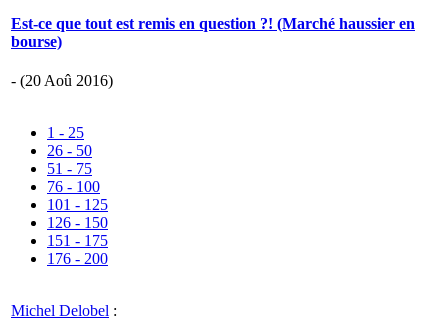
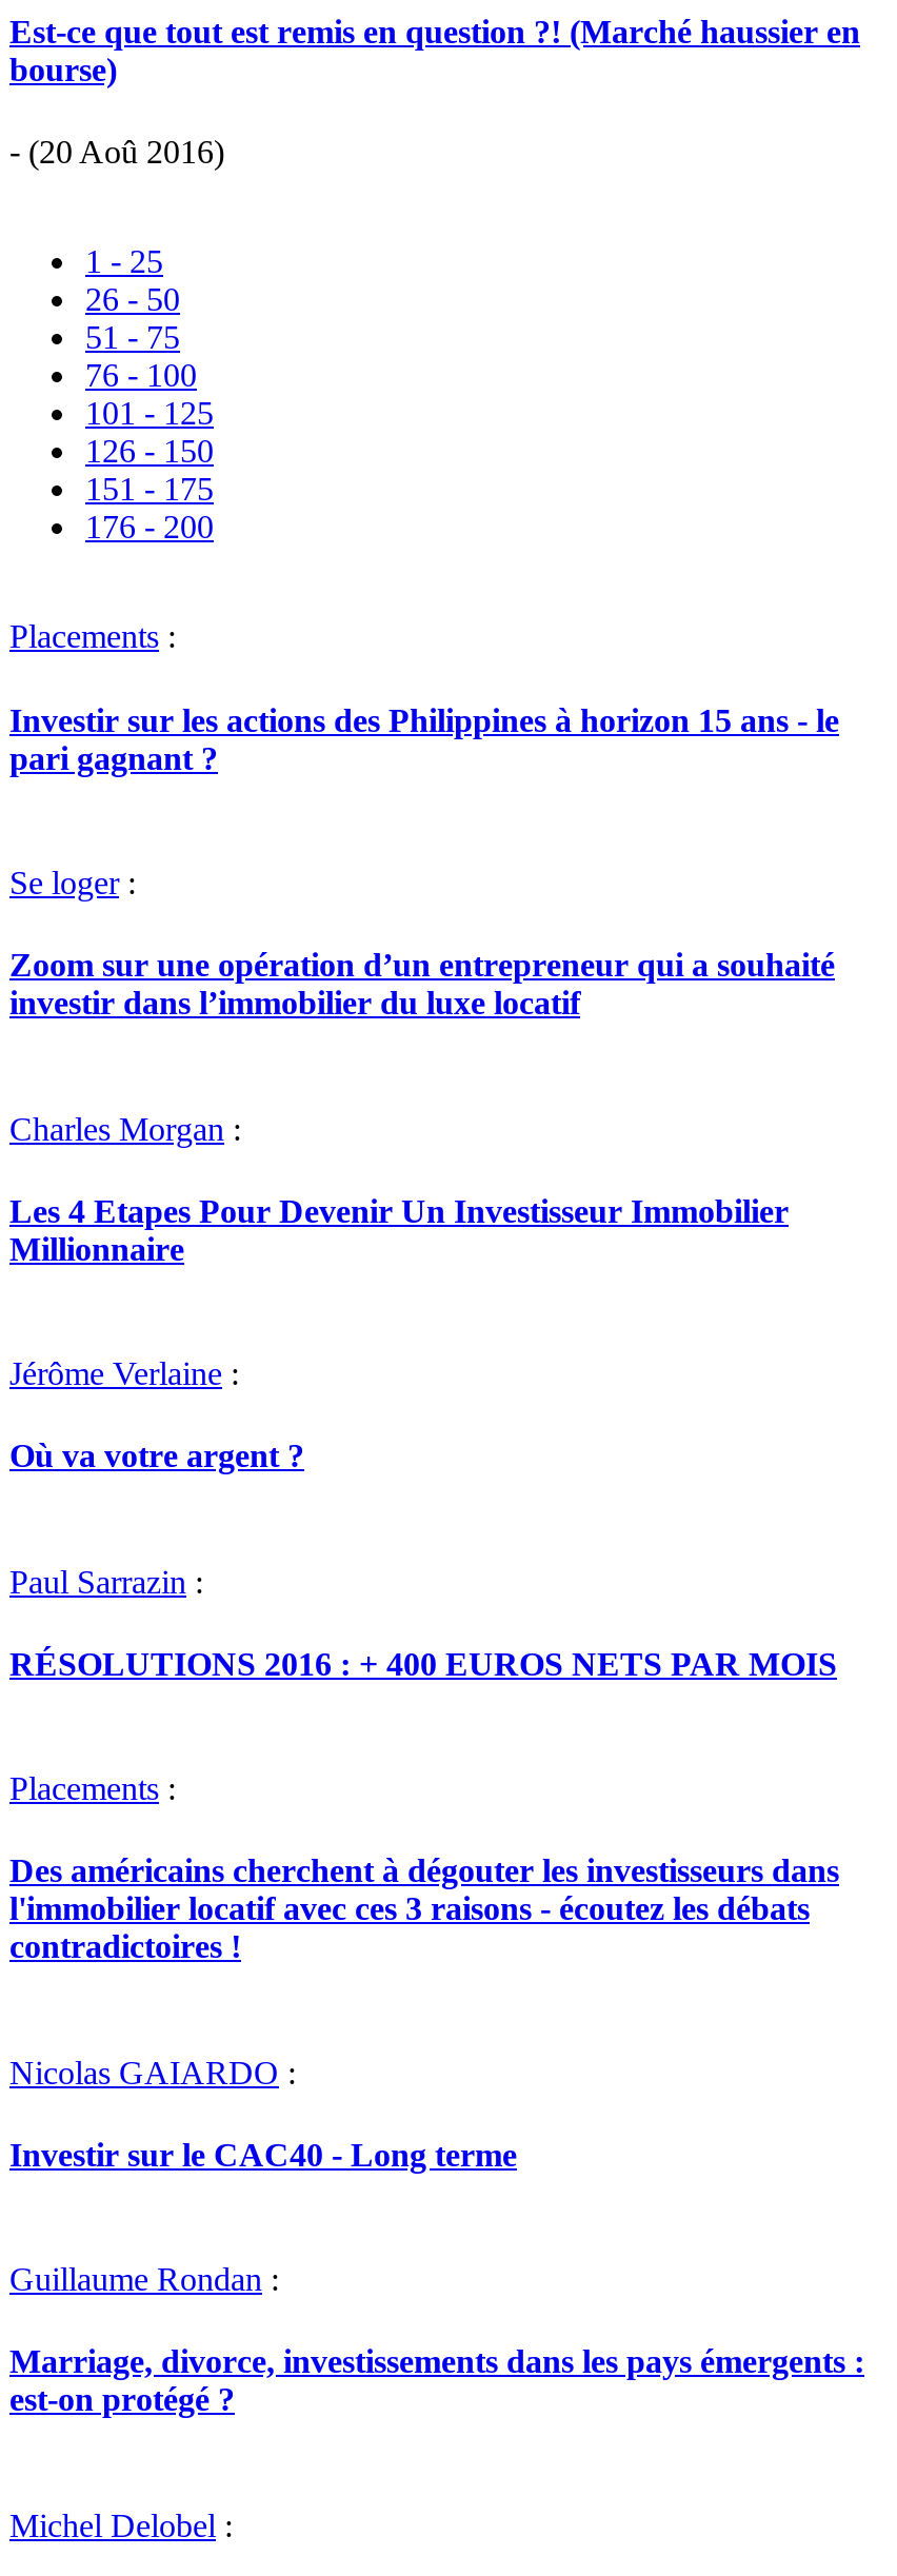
none -> [9,619,864,2418] Placements: | Investir sur les actions des Philippines à horizon 15 ans - le | pari gagnant ? | Se loger: | Zoom sur une opération d’un entrepreneur qui a souhaité | investir dans l’immobilier du luxe locatif | Charles Morgan: | Les 4 Etapes Pour Devenir Un Investisseur Immobilier | Millionnaire | Jérôme Verlaine: | Où va votre argent ? | Paul Sarrazin: | RÉSOLUTIONS 2016 : + 400 EUROS NETS PAR MOIS | Placements: | Des américains cherchent à dégouter les investisseurs dans | l'immobilier locatif avec ces 3 raisons - écoutez les débats | contradictoires ! | Nicolas GAIARDO: | Investir sur le CAC40 - Long terme | Guillaume Rondan: | Marriage, divorce, investissements dans les pays émergents : | est-on protégé ?

